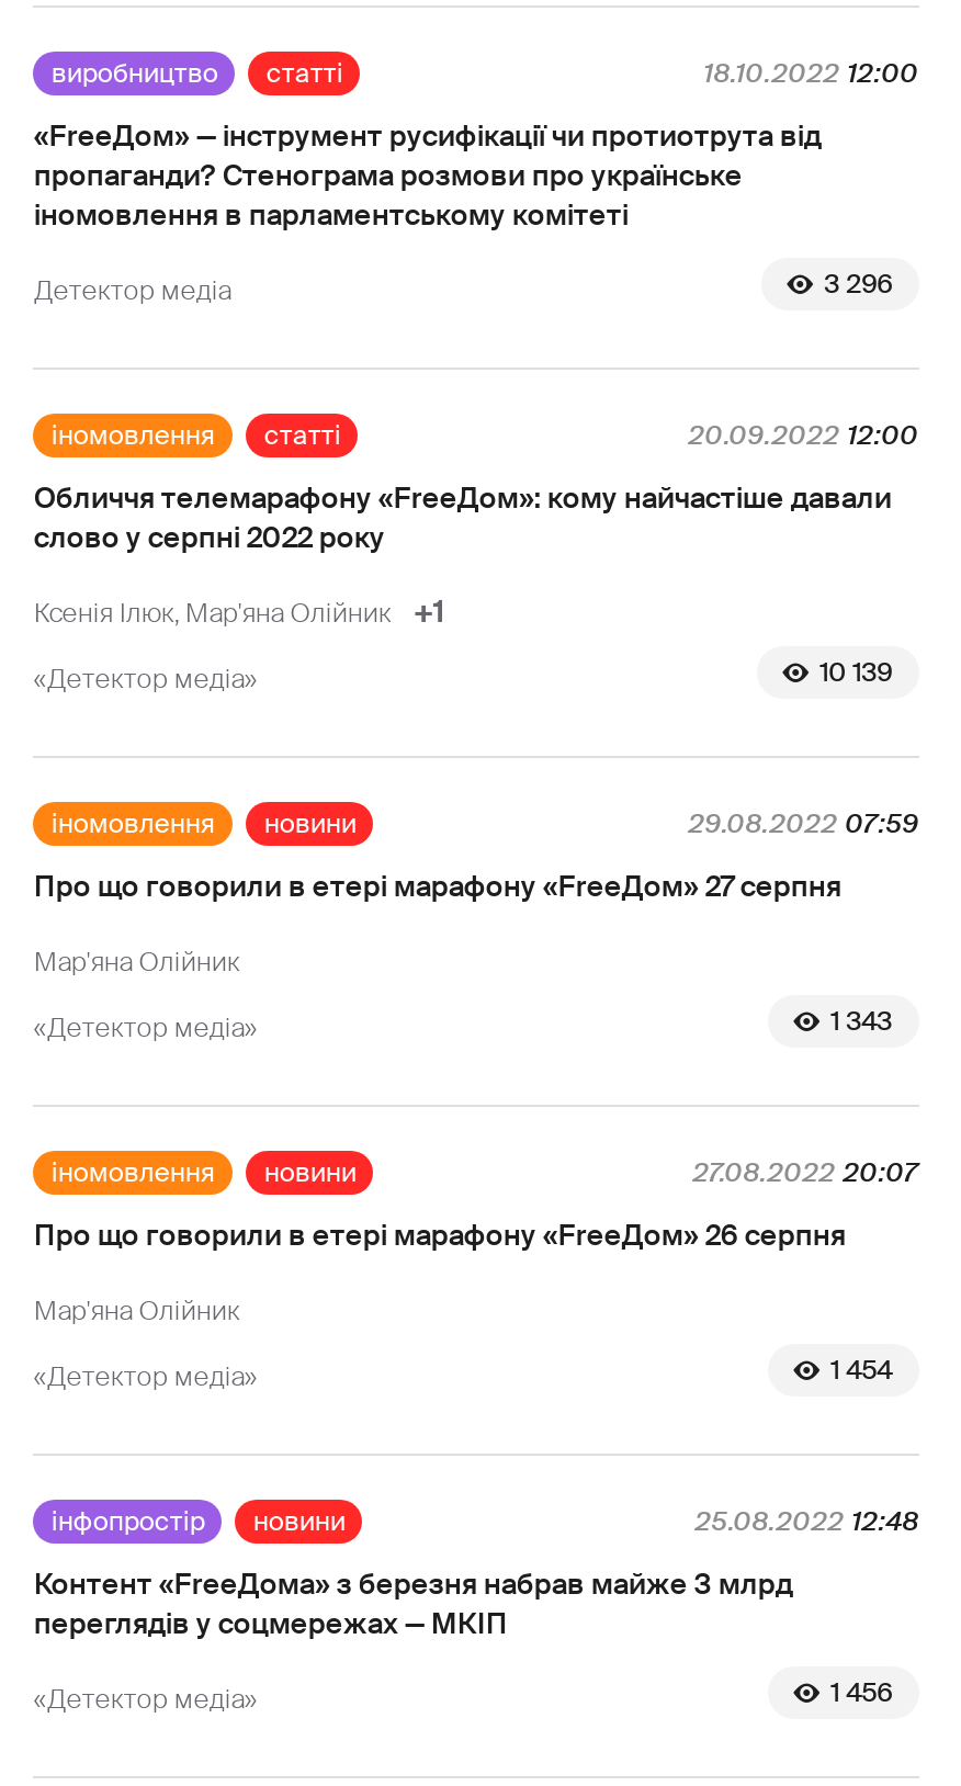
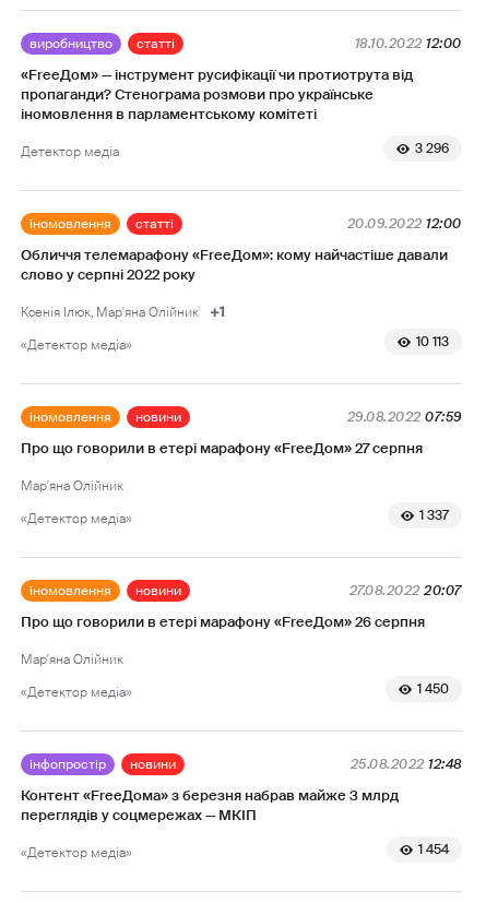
[820,656,892,691] 10 139 -> [416,333,448,351] 10 113
[831,1005,892,1040] 1 343 -> [419,507,448,525] 1 337
[831,1354,892,1389] 1 454 -> [417,681,448,698] 1 450
[831,1676,892,1711] 1 456 -> [418,841,448,859] 1 454

